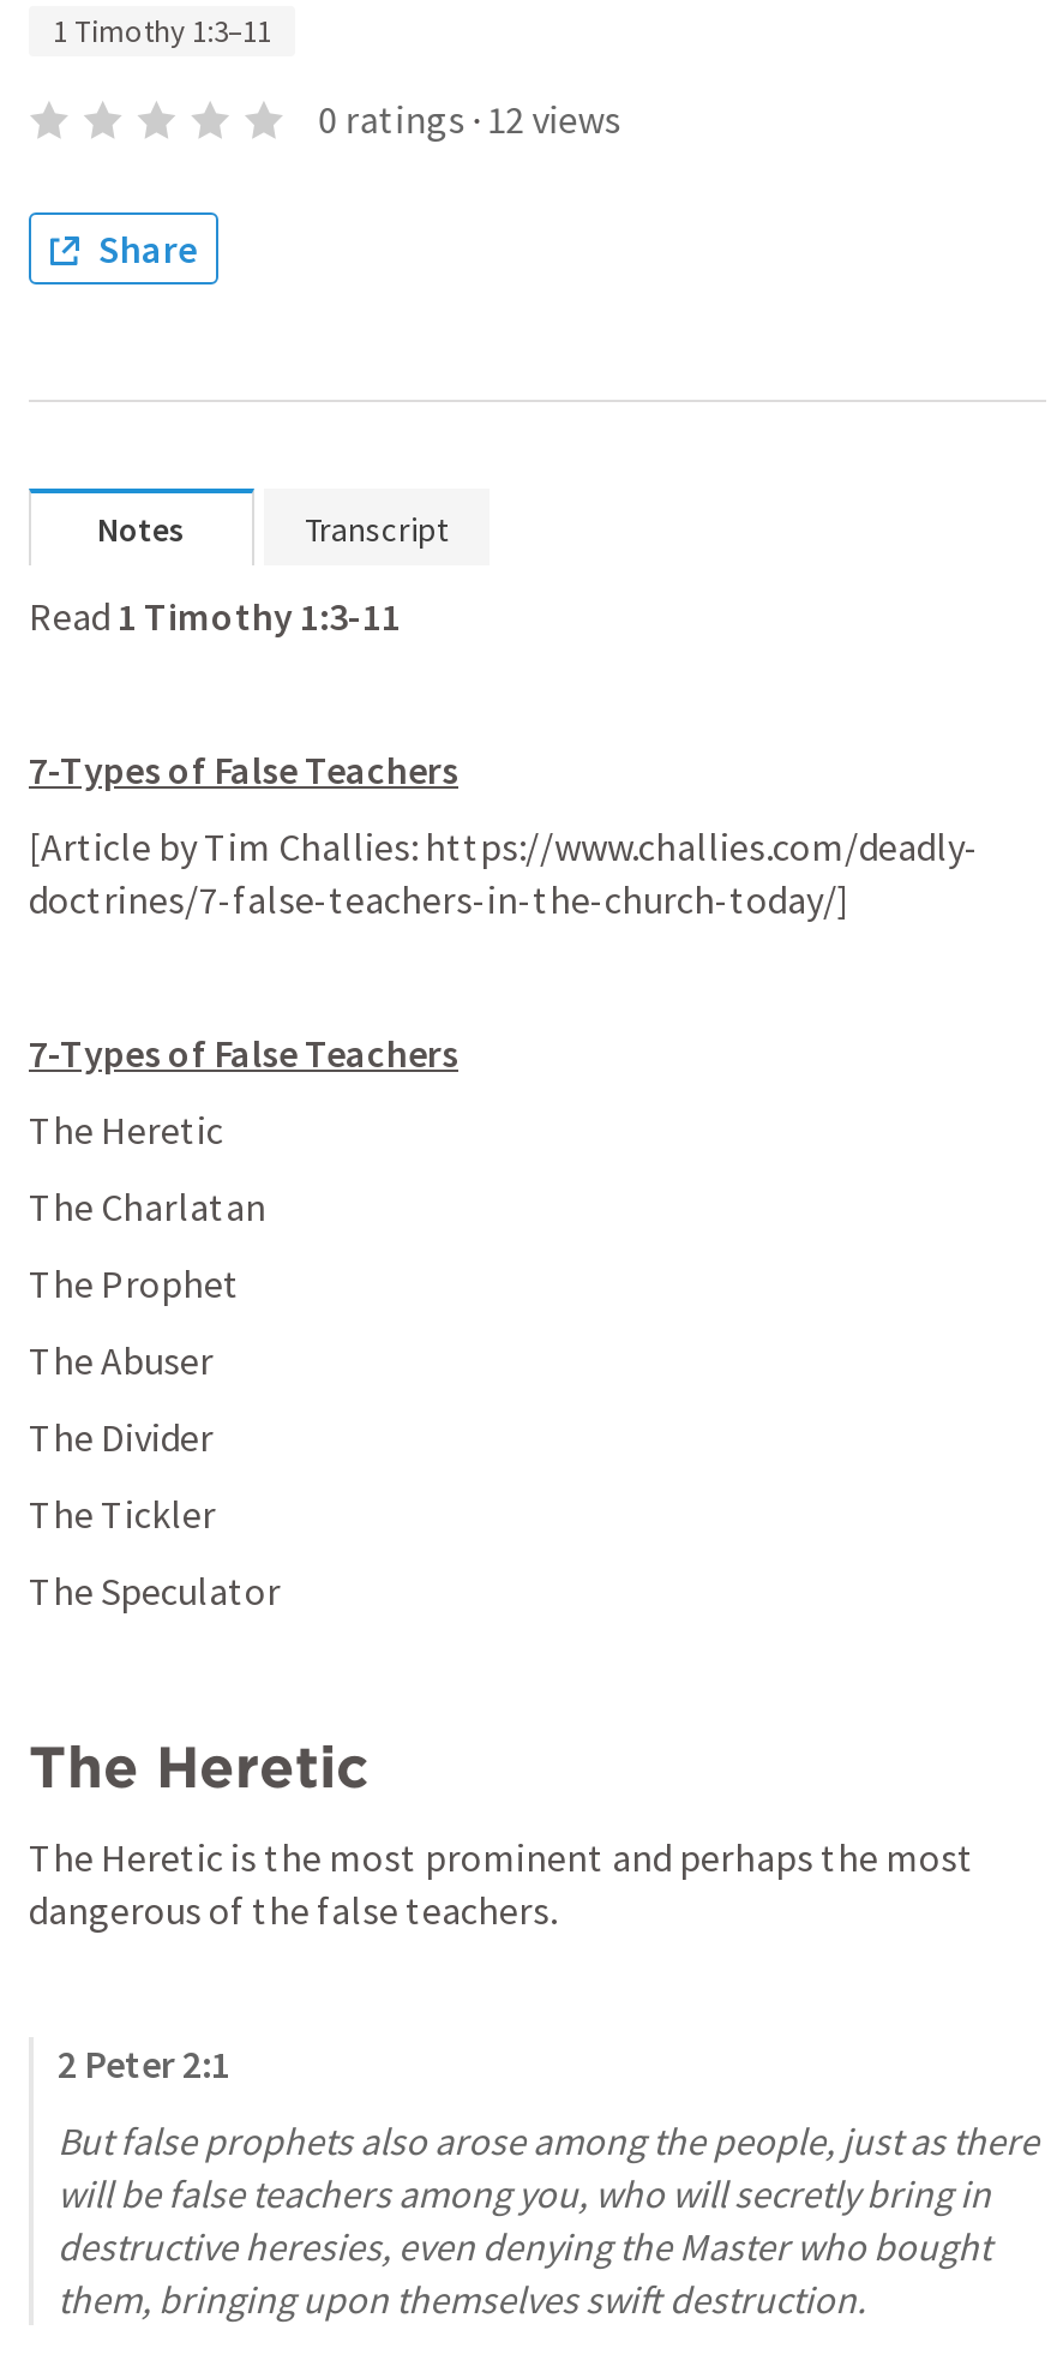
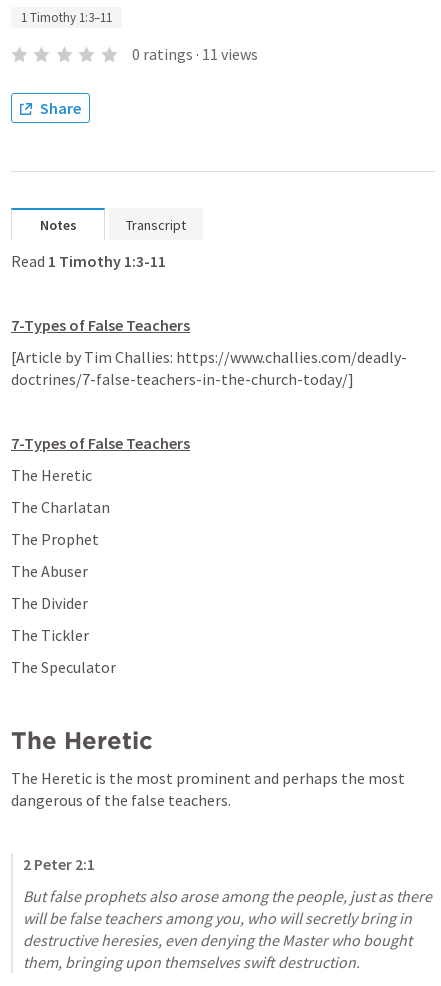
[318,95,621,143] 0 ratings · 12 views -> [132,44,258,64] 0 ratings · 11 views

